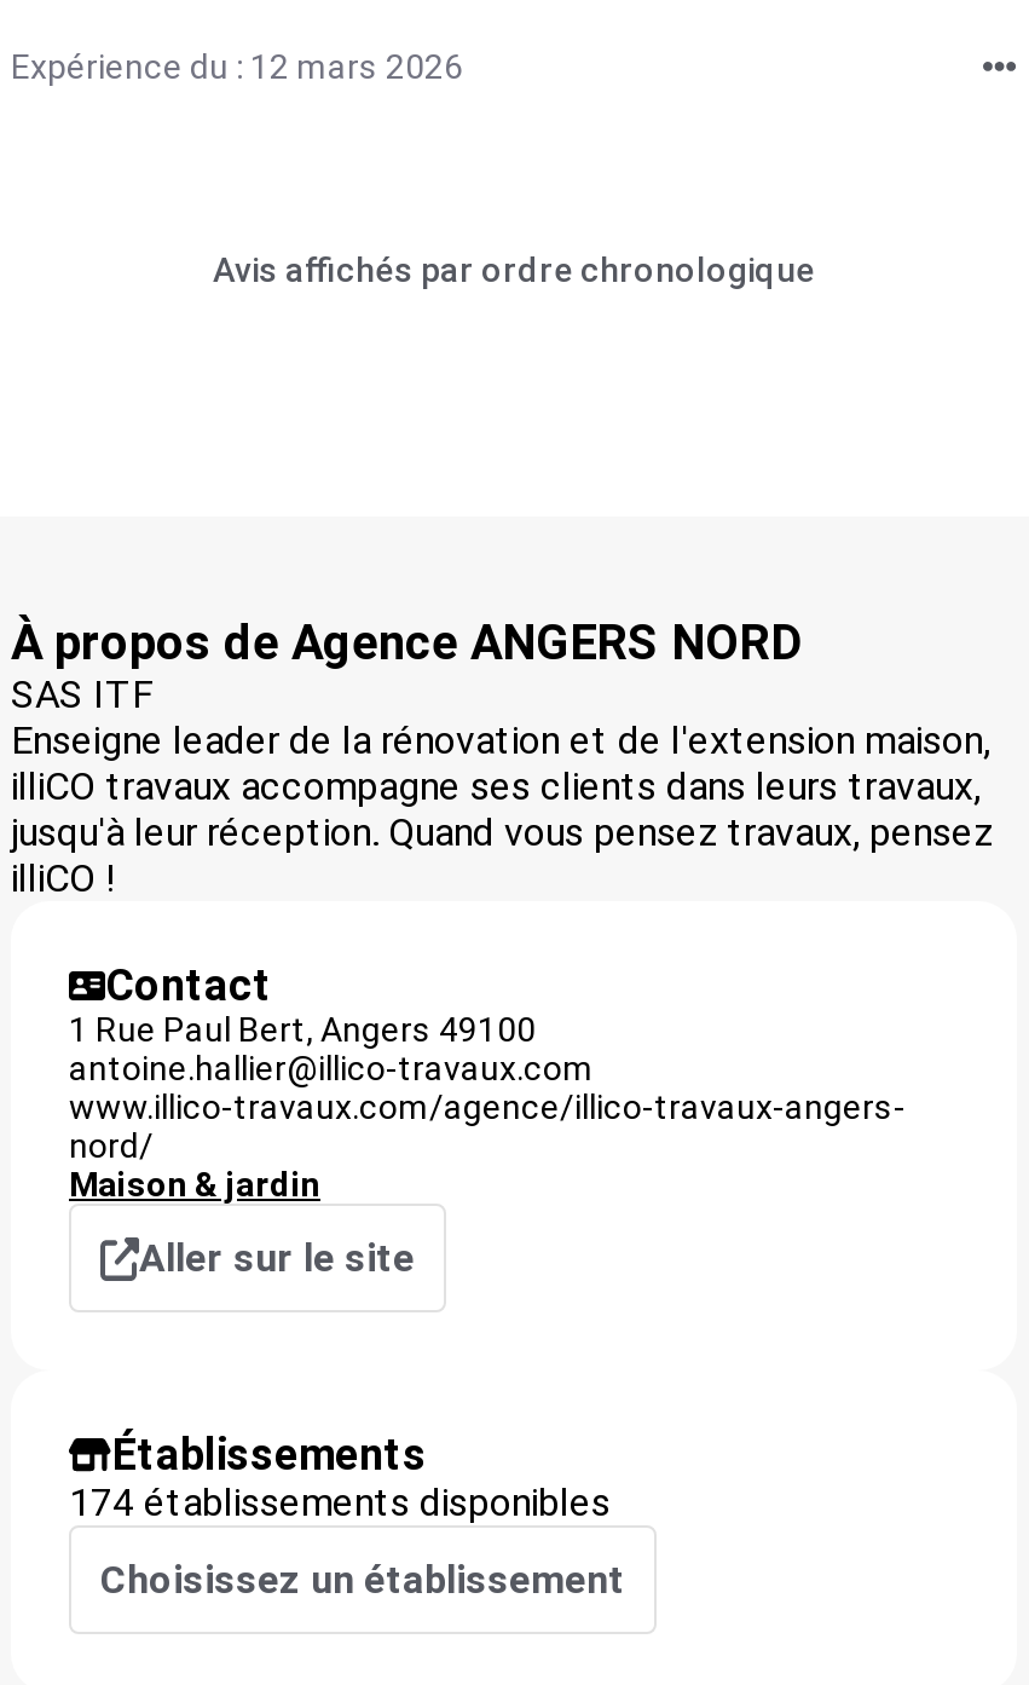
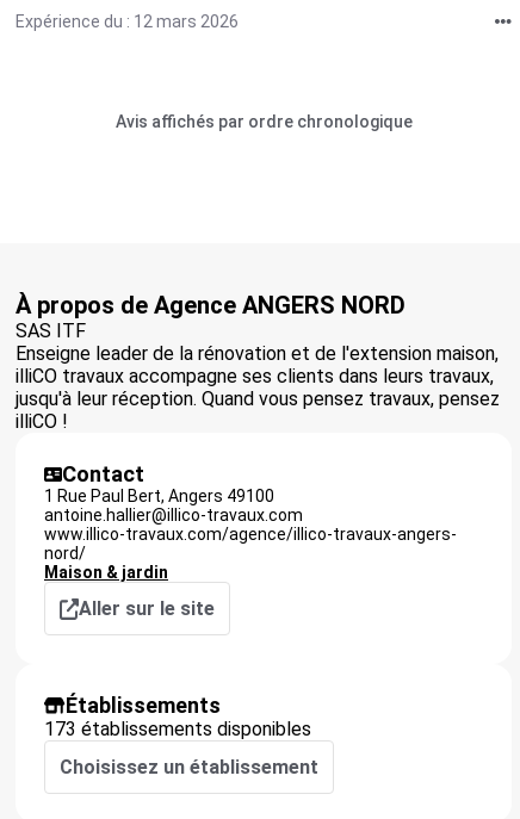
[69,1479,611,1525] 174 établissements disponibles -> [44,718,311,740] 173 établissements disponibles

